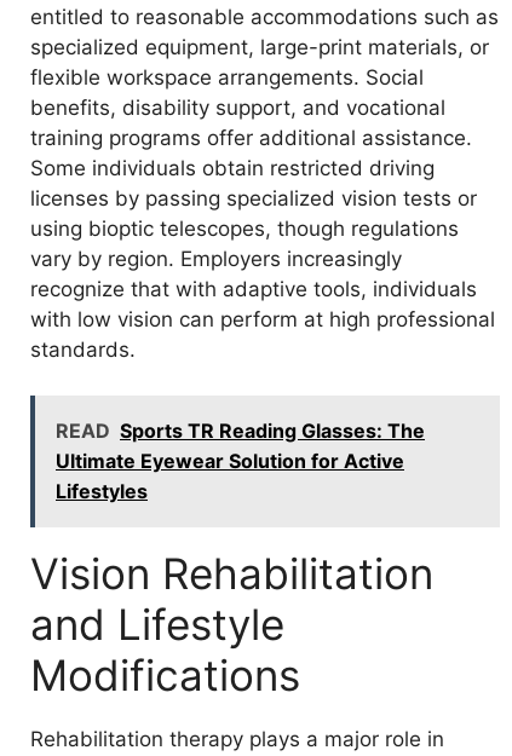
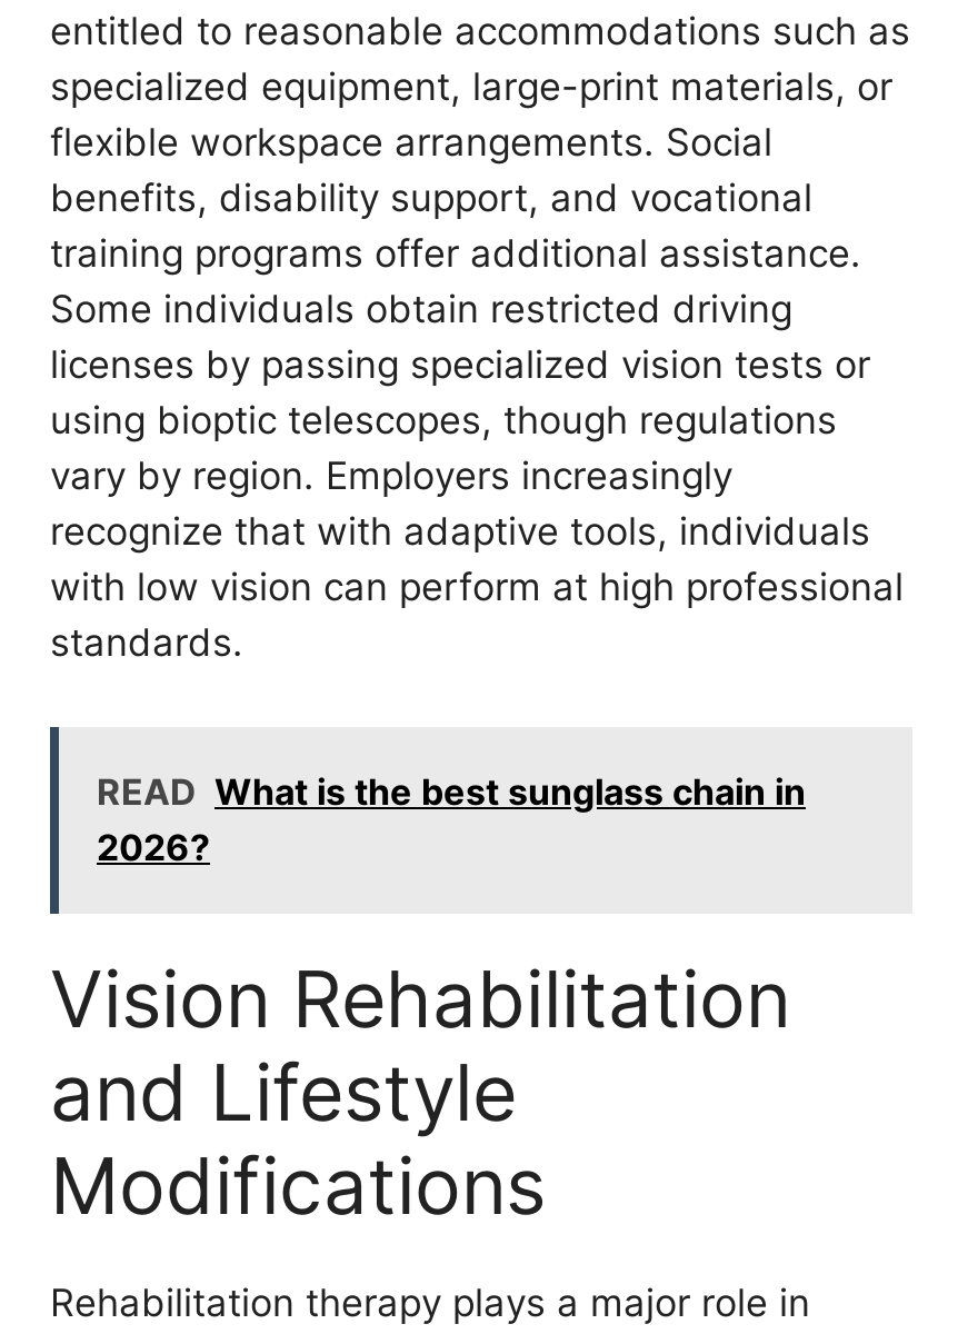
[56,419,425,503] READ Sports TR Reading Glasses: The | Ultimate Eyewear Solution for Active | Lifestyles -> [97,769,806,869] READ What is the best sunglass chain in | 2026?

